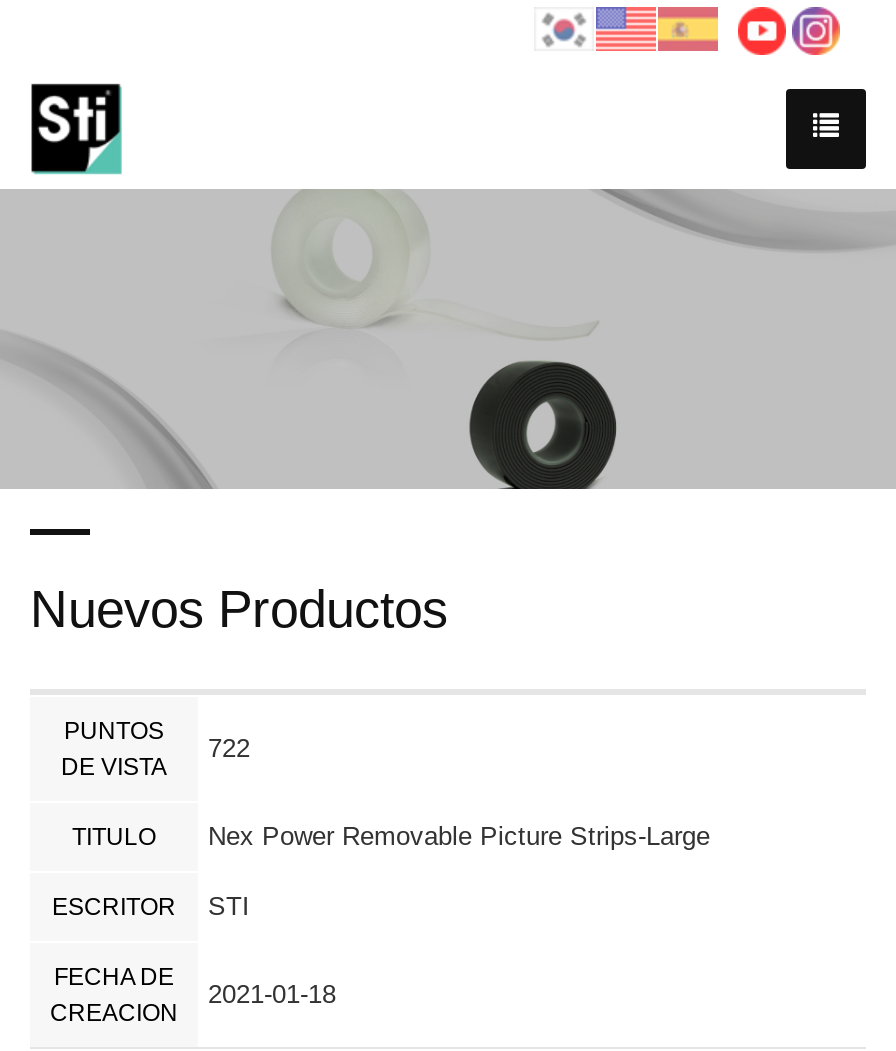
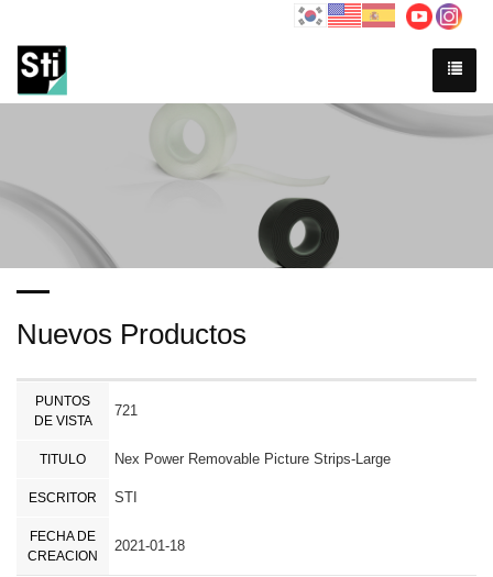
[208,733,250,763] 722 -> [114,402,138,419] 721

